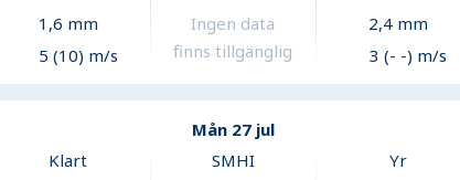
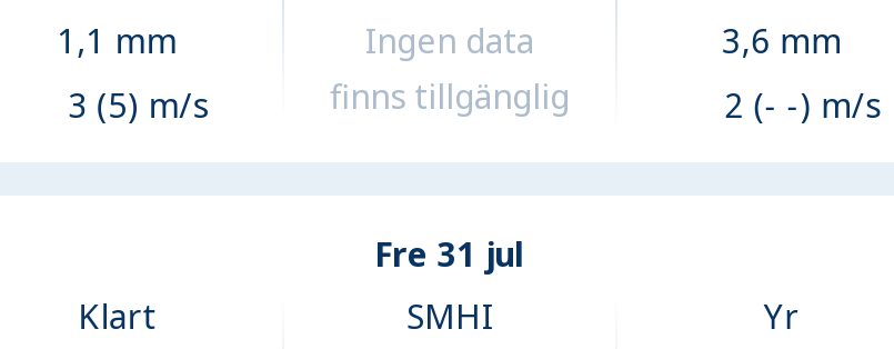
[38,13,98,35] 1,6 mm -> [57,19,177,63] 1,1 mm
[368,13,428,35] 2,4 mm -> [721,19,841,63] 3,6 mm
[39,44,118,66] 5 (10) m/s -> [68,82,208,126] 3 (5) m/s
[370,44,447,66] 3 (- -) m/s -> [725,82,880,126] 2 (- -) m/s
[191,119,274,141] Mån 27 jul -> [374,232,523,277] Fre 31 jul

